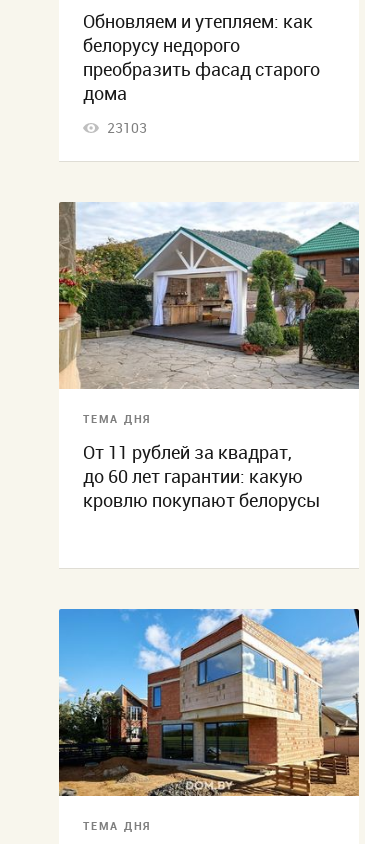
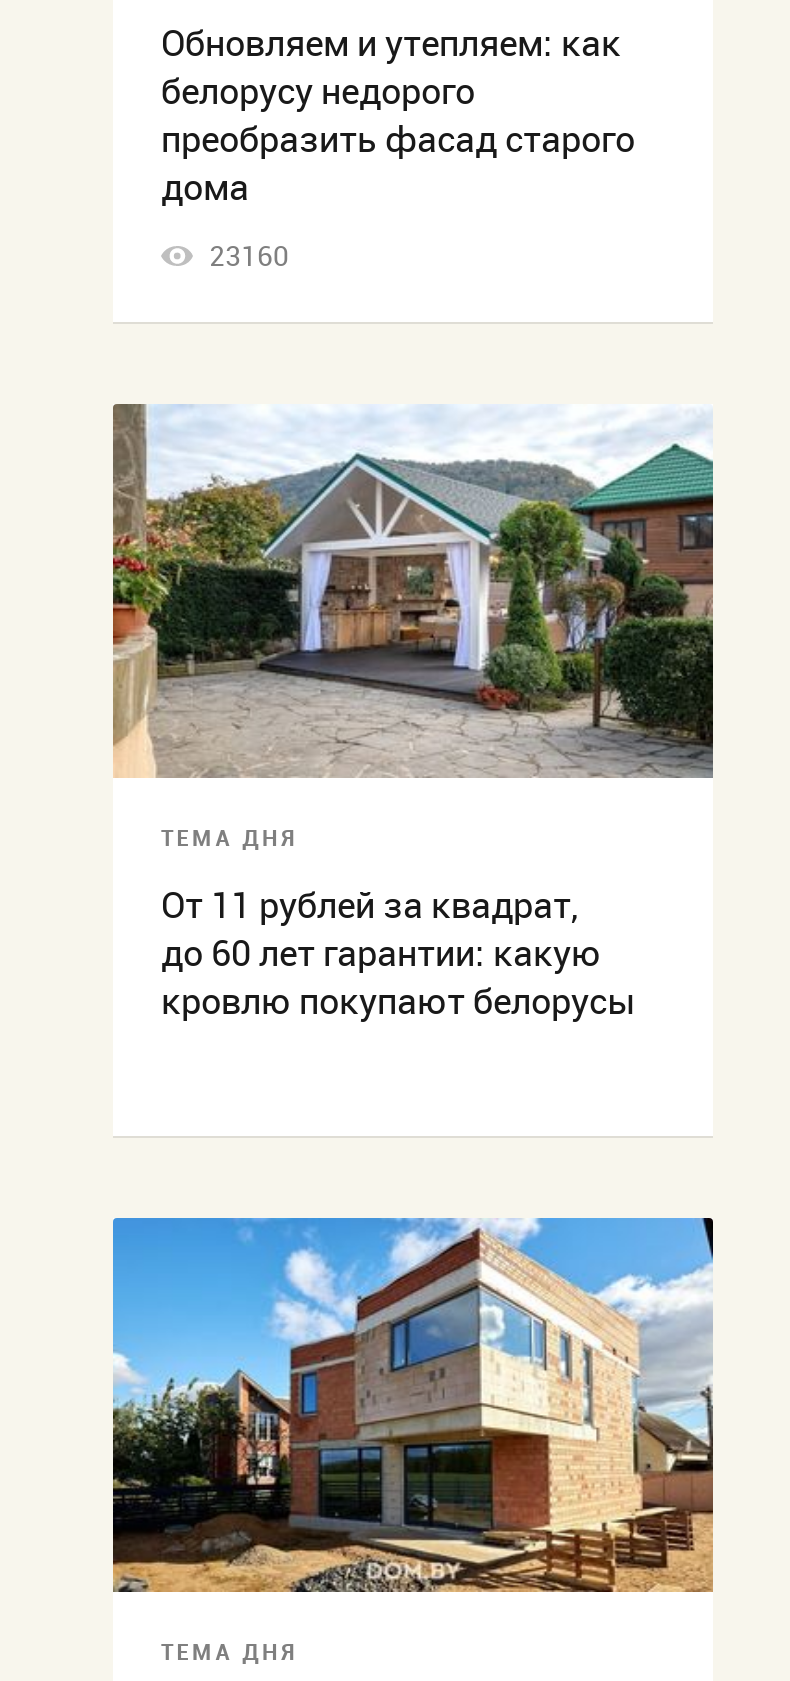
[107,120,147,136] 23103 -> [209,240,289,272] 23160

